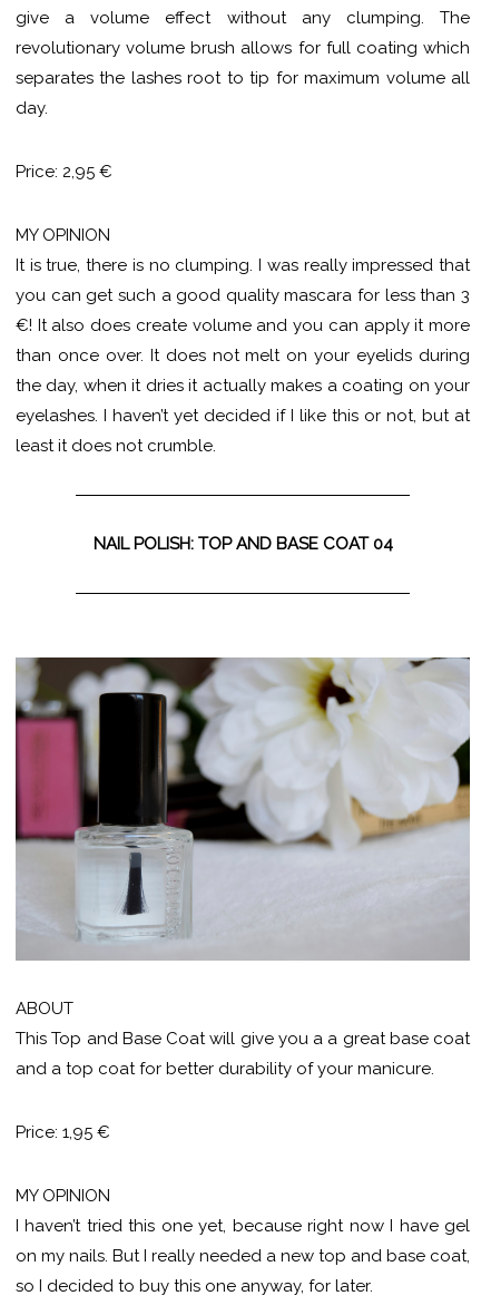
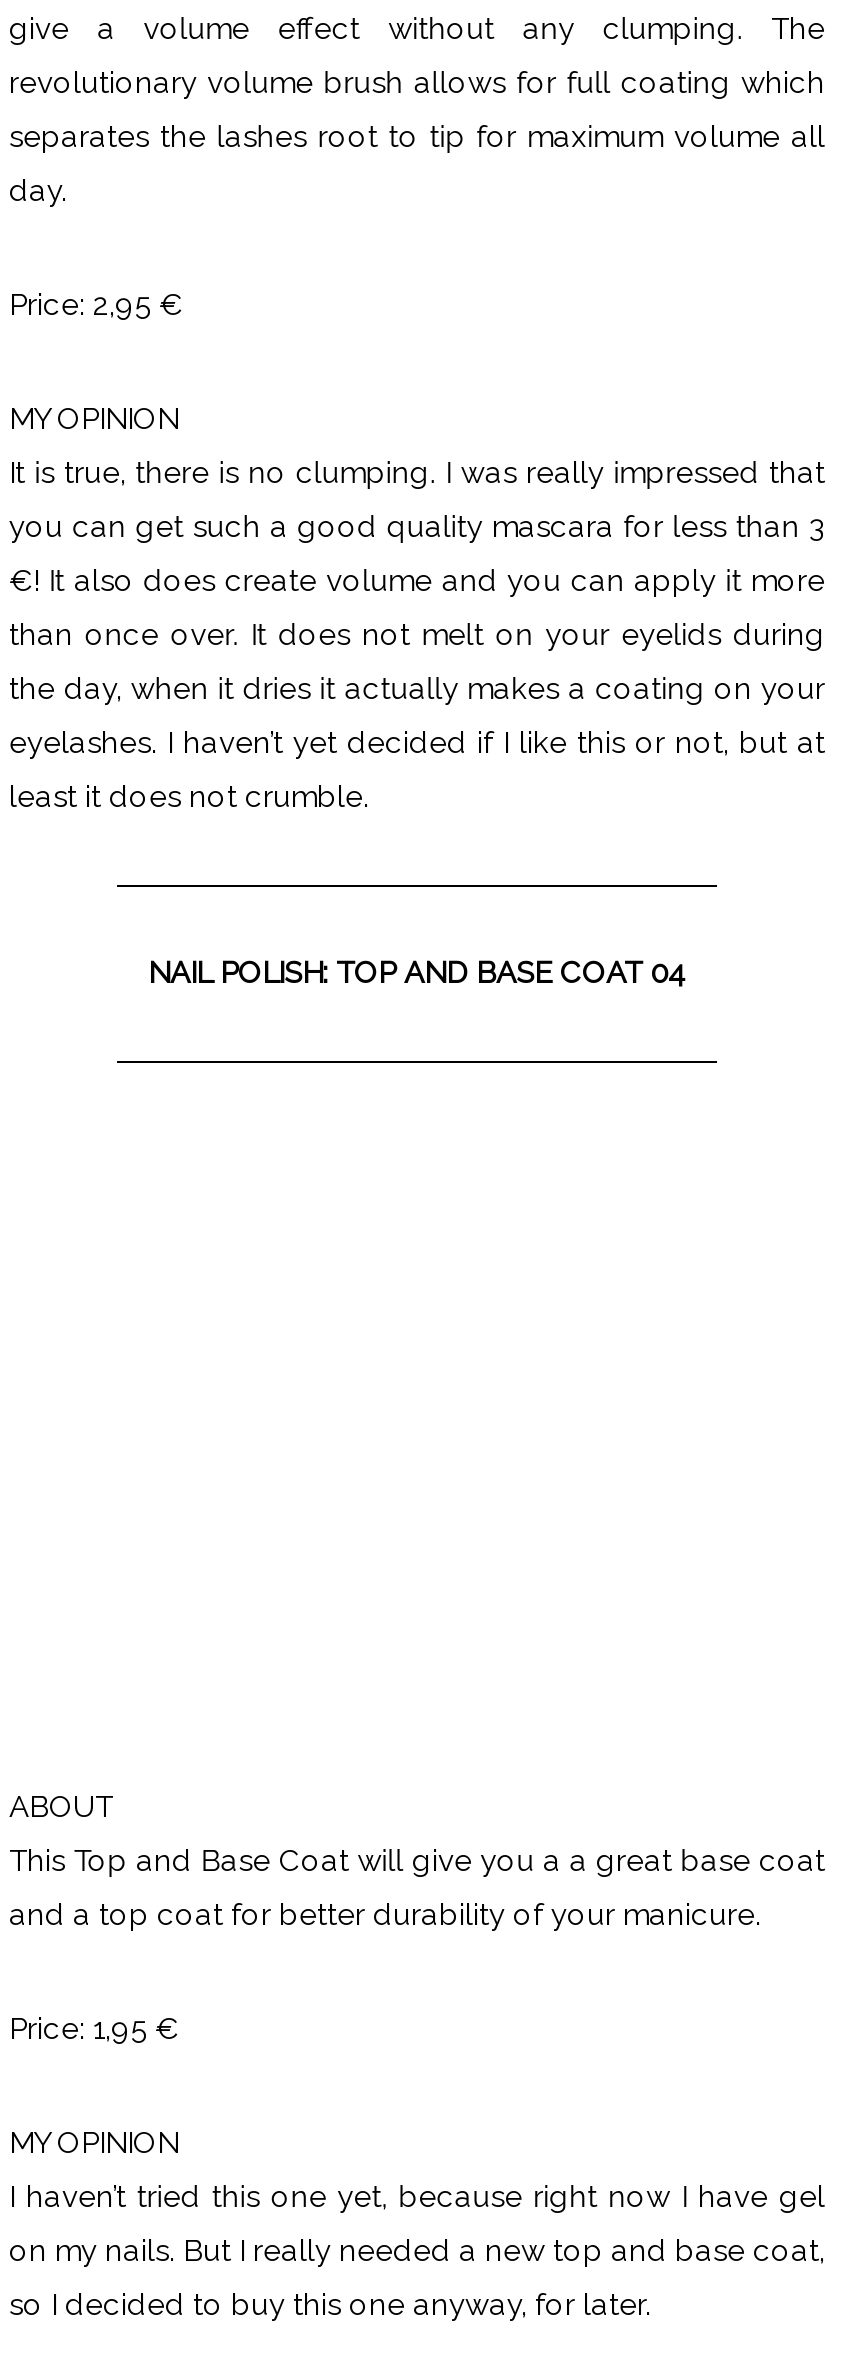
[14,656,471,961] [image] -> none

